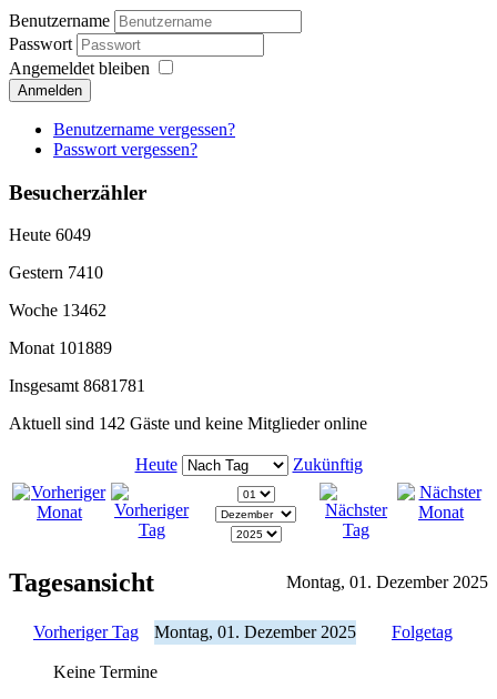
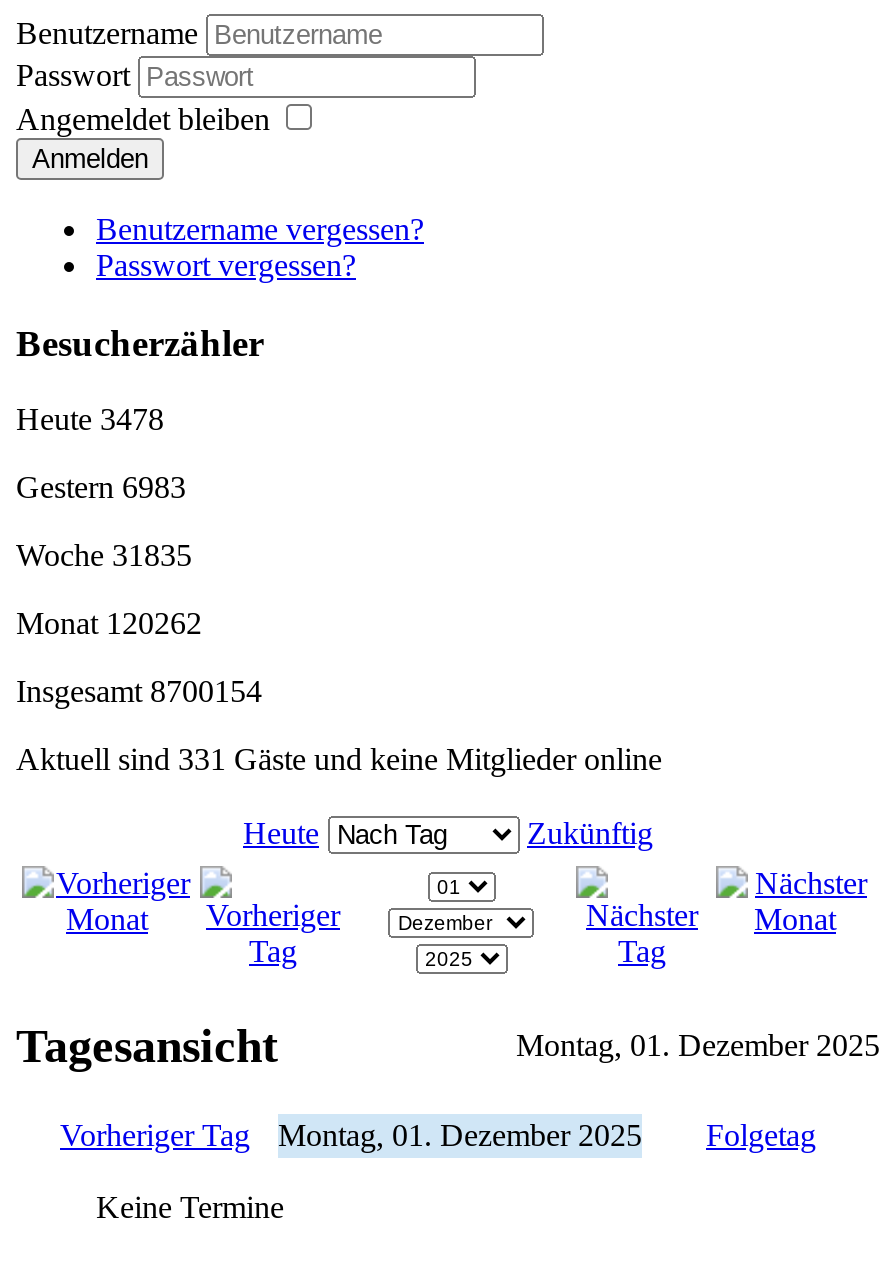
[9,225,91,244] Heute 6049 -> [16,402,164,436] Heute 3478
[9,263,103,282] Gestern 7410 -> [16,470,186,504] Gestern 6983
[9,301,106,320] Woche 13462 -> [16,538,192,572] Woche 31835
[9,339,112,357] Monat 101889 -> [16,606,202,640] Monat 120262
[9,376,145,395] Insgesamt 8681781 -> [16,674,262,708] Insgesamt 8700154
[9,414,367,433] Aktuell sind 142 Gäste und keine Mitglieder online -> [16,742,662,776] Aktuell sind 331 Gäste und keine Mitglieder online

